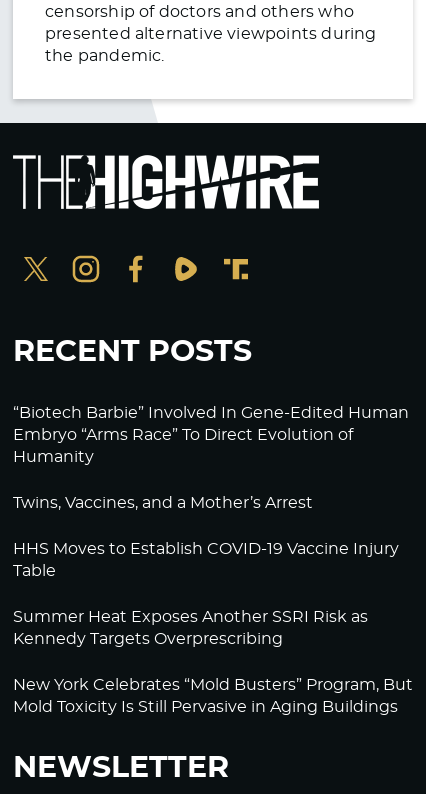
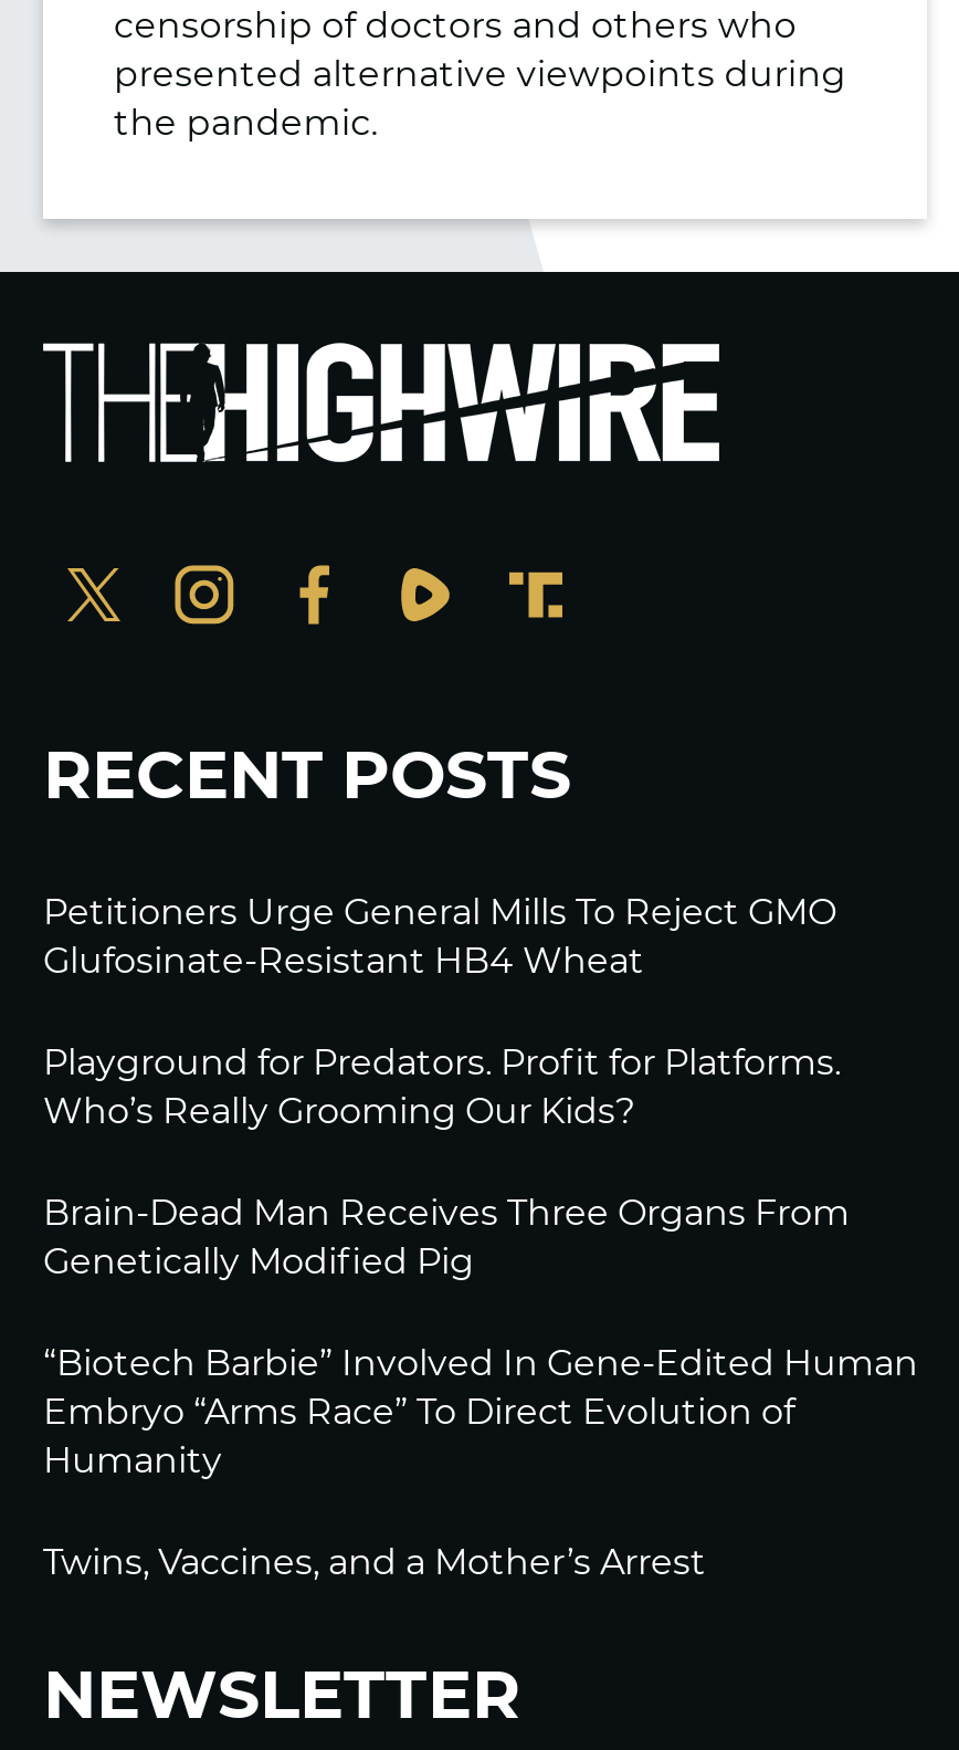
none -> [43,895,850,1280] Petitioners Urge General Mills To Reject GMO | Glufosinate-Resistant HB4 Wheat | Playground for Predators. Profit for Platforms. | Who’s Really Grooming Our Kids? | Brain-Dead Man Receives Three Organs From | Genetically Modified Pig
moved [13,405,409,511] -> [43,1346,918,1581]: “Biotech Barbie” Involved In Gene-Edited Human | Embryo “Arms Race” To Direct Evolution of | Humanity | Twins, Vaccines, and a Mother’s Arrest
[13,541,413,715] HHS Moves to Establish COVID-19 Vaccine Injury | Table | Summer Heat Exposes Another SSRI Risk as | Kennedy Targets Overprescribing | New York Celebrates “Mold Busters” Program, But | Mold Toxicity Is Still Pervasive in Aging Buildings -> none

